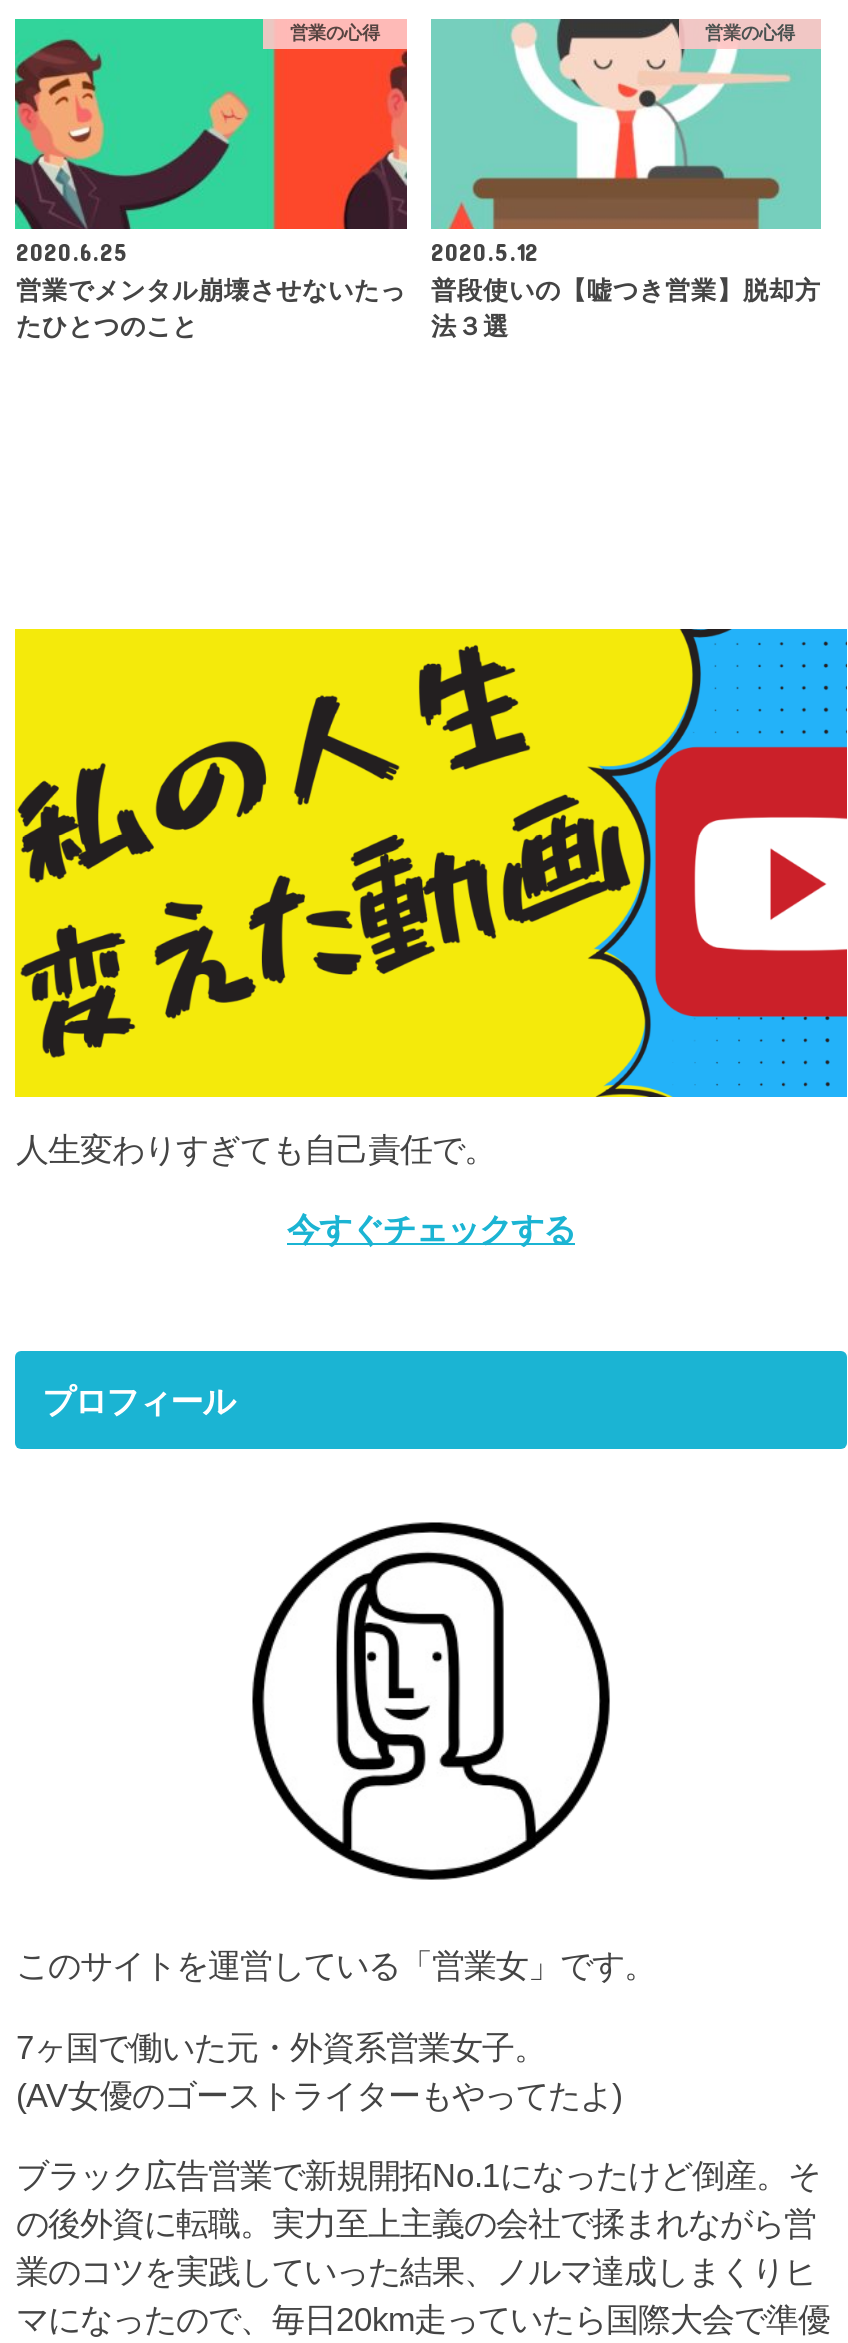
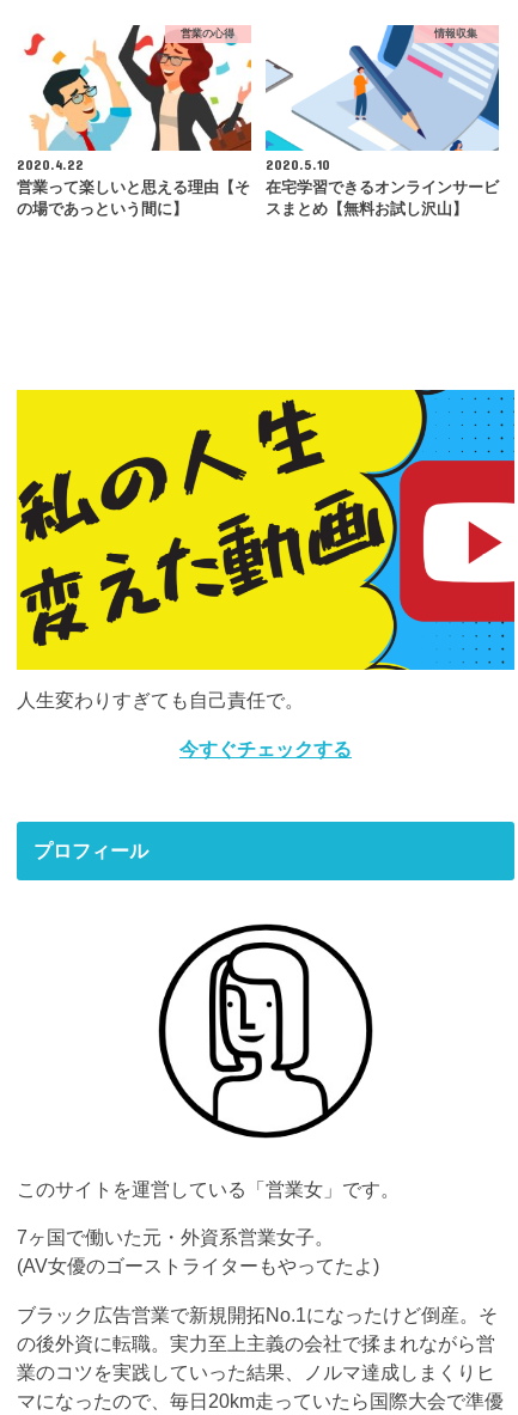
[13,16,409,342] [image] | 2020.6.25 | 営業でメンタル崩壊させないたっ | たひとつのこと -> [17,24,252,218] [image] | 2020.4.22 | 営業って楽しいと思える理由【そ | の場であっという間に】
[429,16,821,232] [image] | 営業の心得 -> [266,24,500,152] [image] | 情報収集
[431,238,821,342] 2020.5.12 | 普段使いの【嘘つき営業】脱却方 | 法３選 -> [266,155,499,218] 2020.5.10 | 在宅学習できるオンラインサービ | スまとめ【無料お試し沢山】

